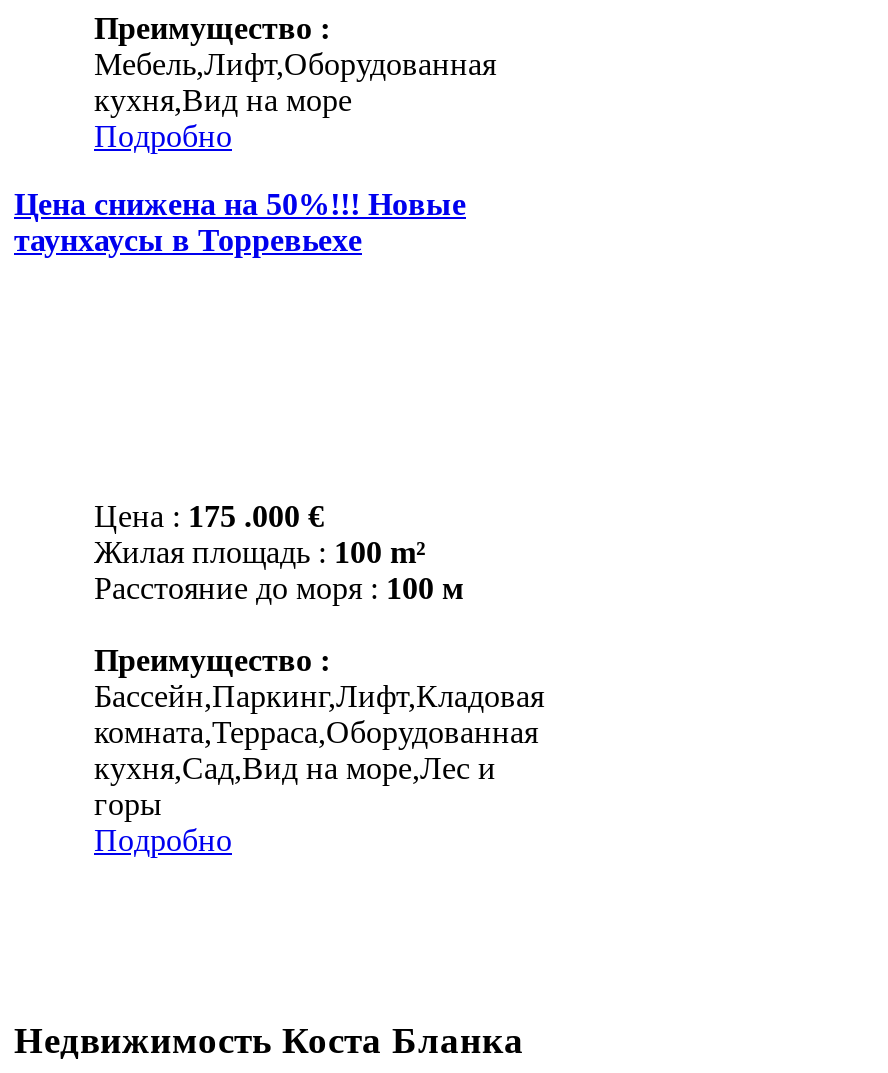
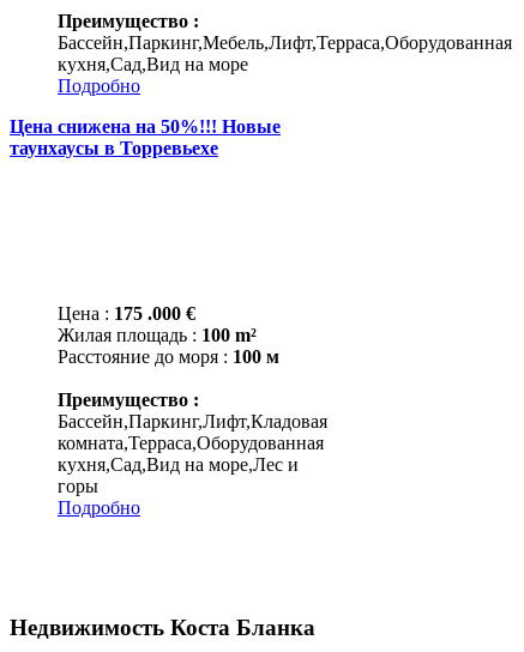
[94,47,496,117] Мебель,Лифт,Оборудованная | кухня,Вид на море -> [58,32,512,74] Бассейн,Паркинг,Мебель,Лифт,Терраса,Оборудованная | кухня,Сад,Вид на море

